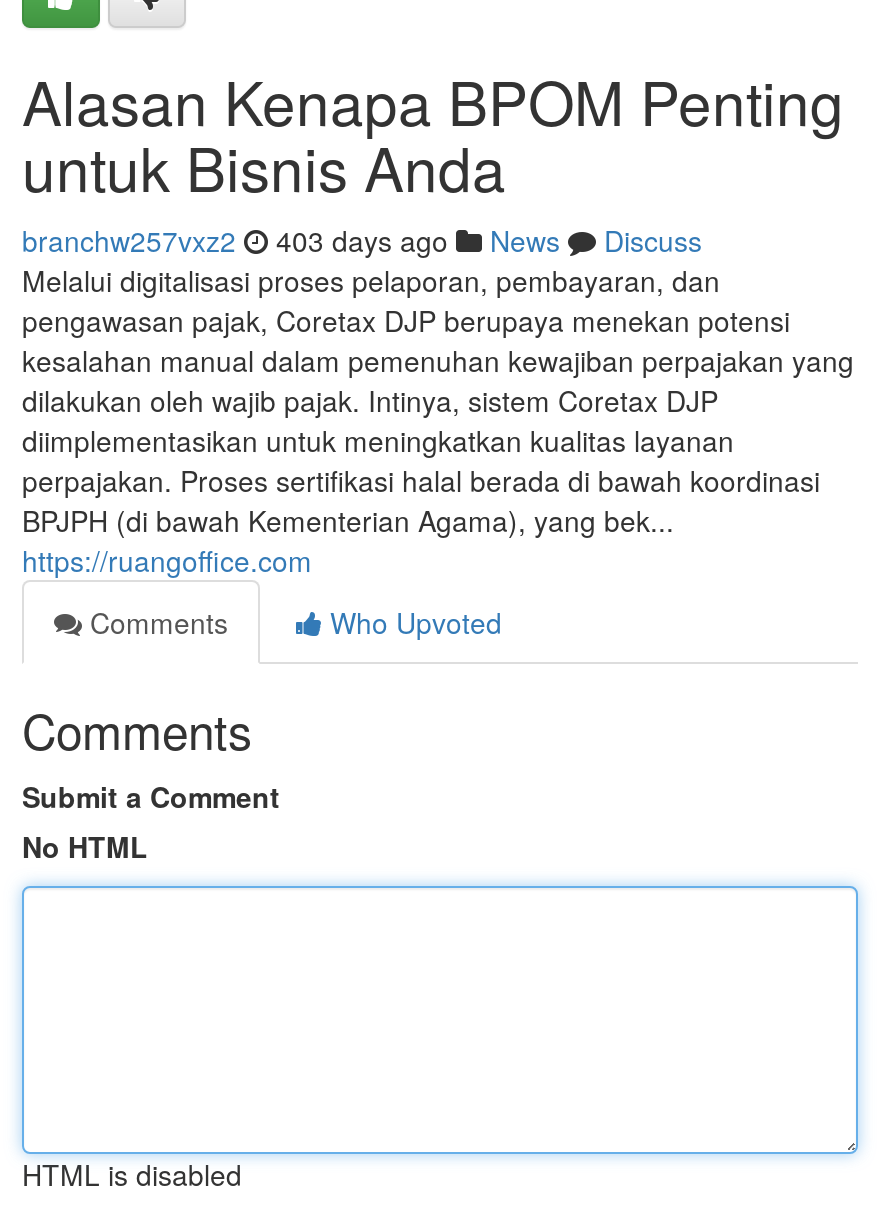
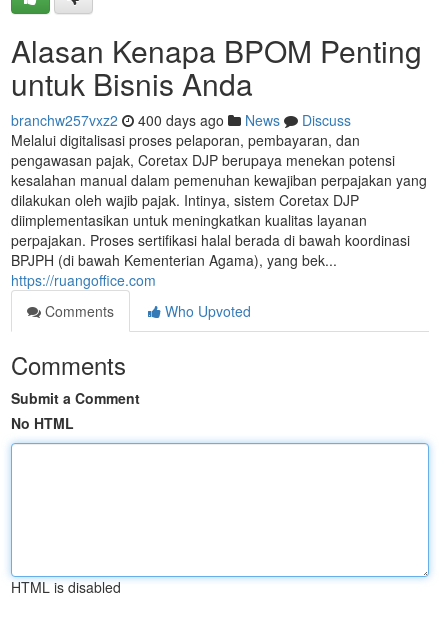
[22,220,702,260] branchw257vxz2 403 days ago News Discuss -> [11,110,351,130] branchw257vxz2 400 days ago News Discuss

